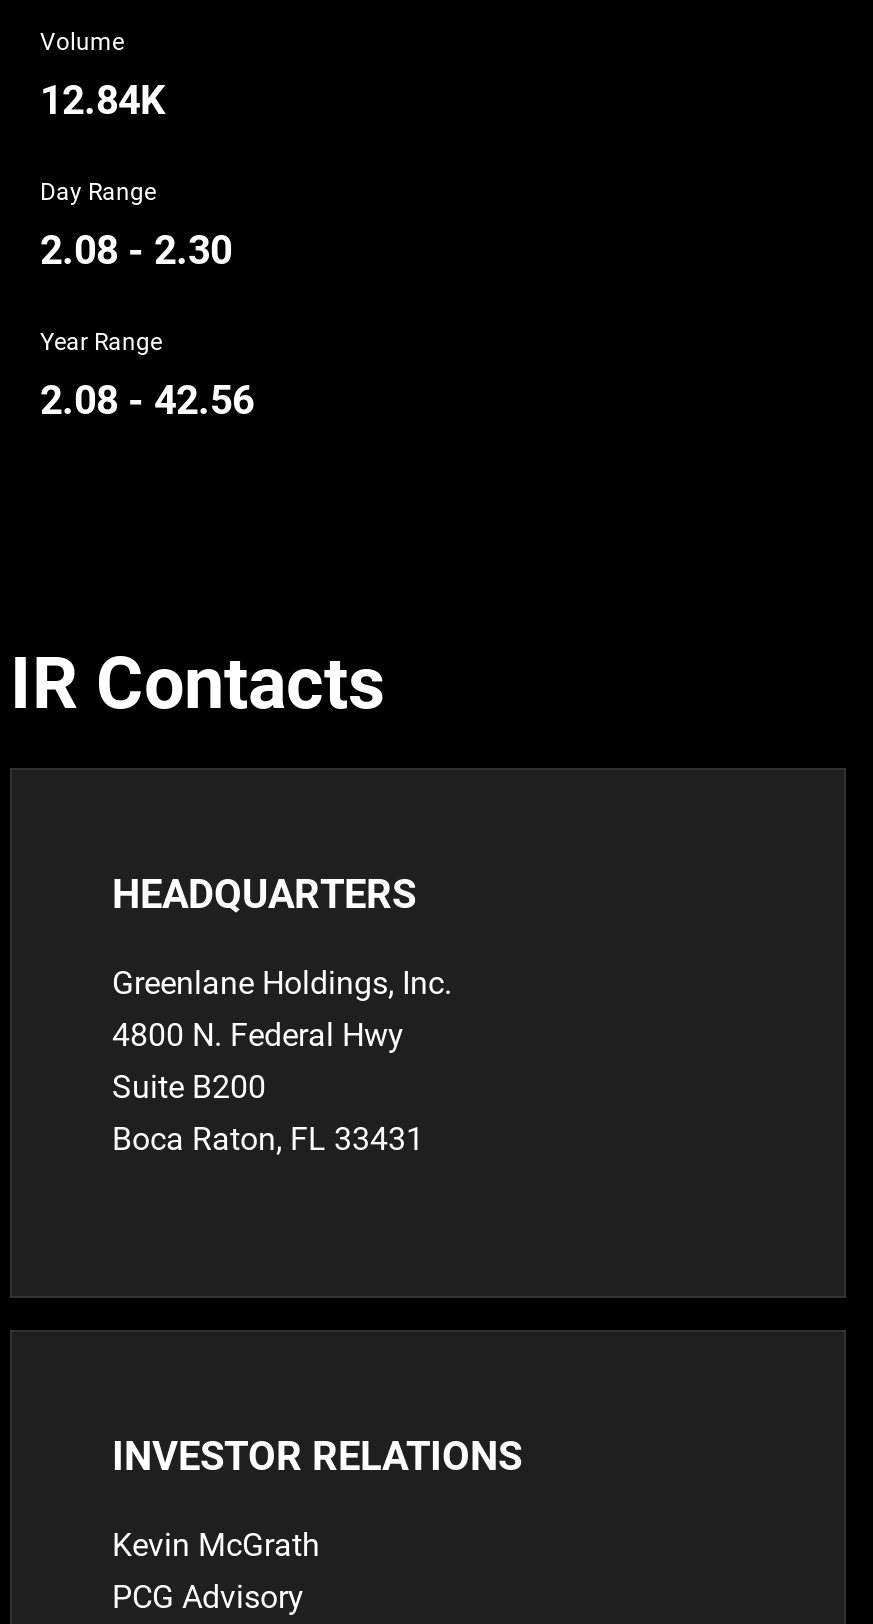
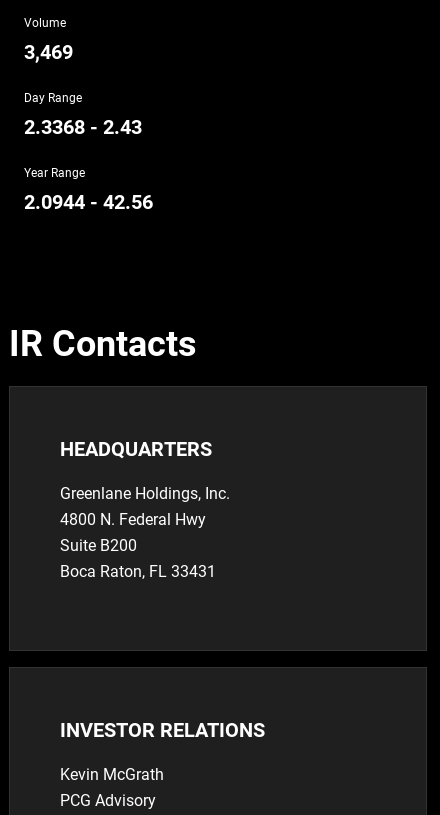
[40,75,166,123] 12.84K -> [24,39,73,63] 3,469
[40,225,232,273] 2.08 - 2.30 -> [24,114,142,138] 2.3368 - 2.43
[40,375,254,423] 2.08 - 42.56 -> [24,189,153,213] 2.0944 - 42.56

